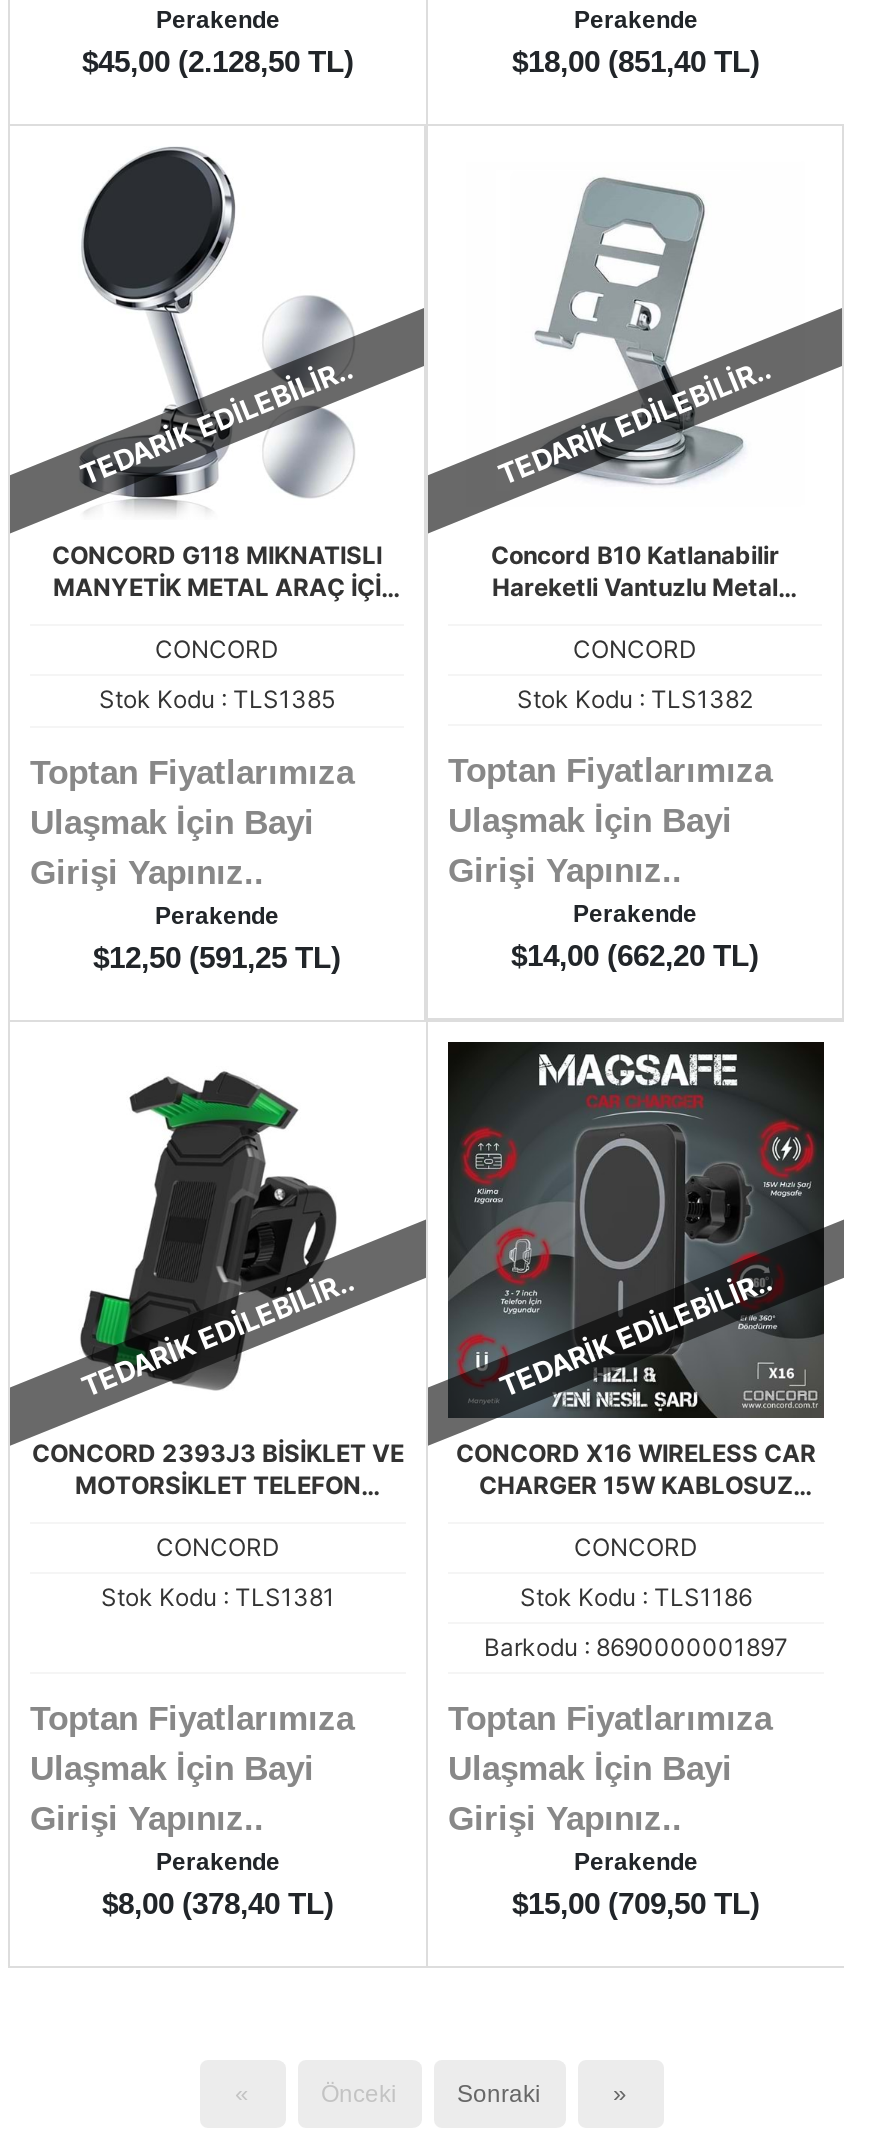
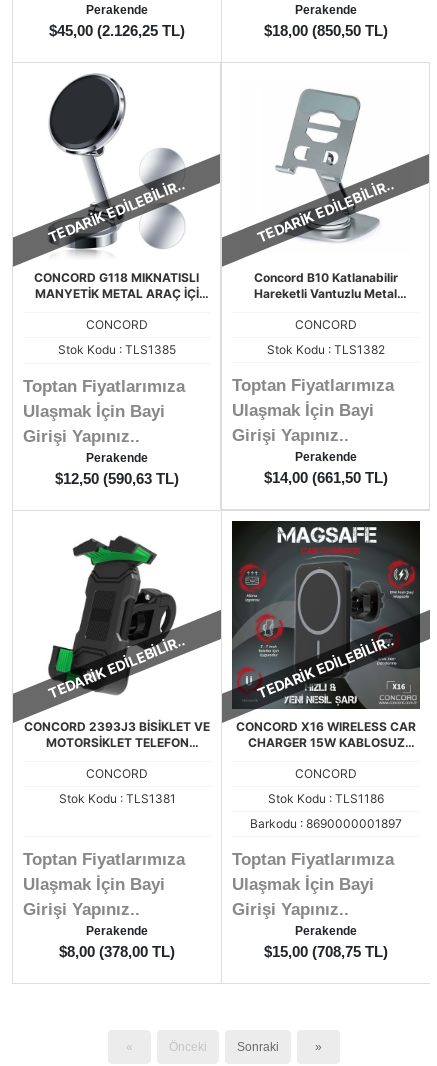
[82,44,354,78] $45,00 (2.128,50 TL) -> [49,22,185,39] $45,00 (2.126,25 TL)
[512,44,760,78] $18,00 (851,40 TL) -> [264,22,388,39] $18,00 (850,50 TL)
[93,940,341,974] $12,50 (591,25 TL) -> [54,470,178,487] $12,50 (590,63 TL)
[511,938,759,972] $14,00 (662,20 TL) -> [263,469,387,486] $14,00 (661,50 TL)
[102,1886,334,1920] $8,00 (378,40 TL) -> [59,943,175,960] $8,00 (378,00 TL)
[512,1886,760,1920] $15,00 (709,50 TL) -> [264,943,388,960] $15,00 (708,75 TL)

